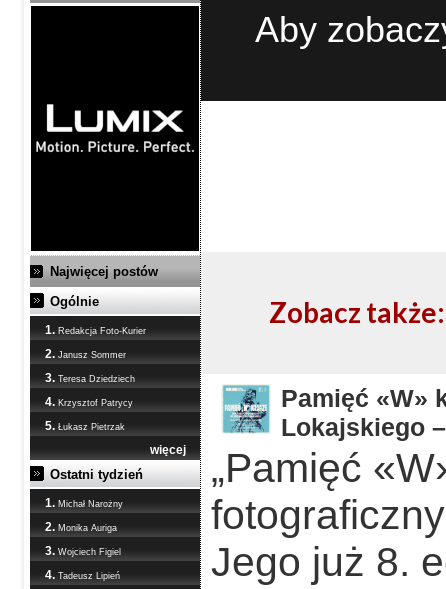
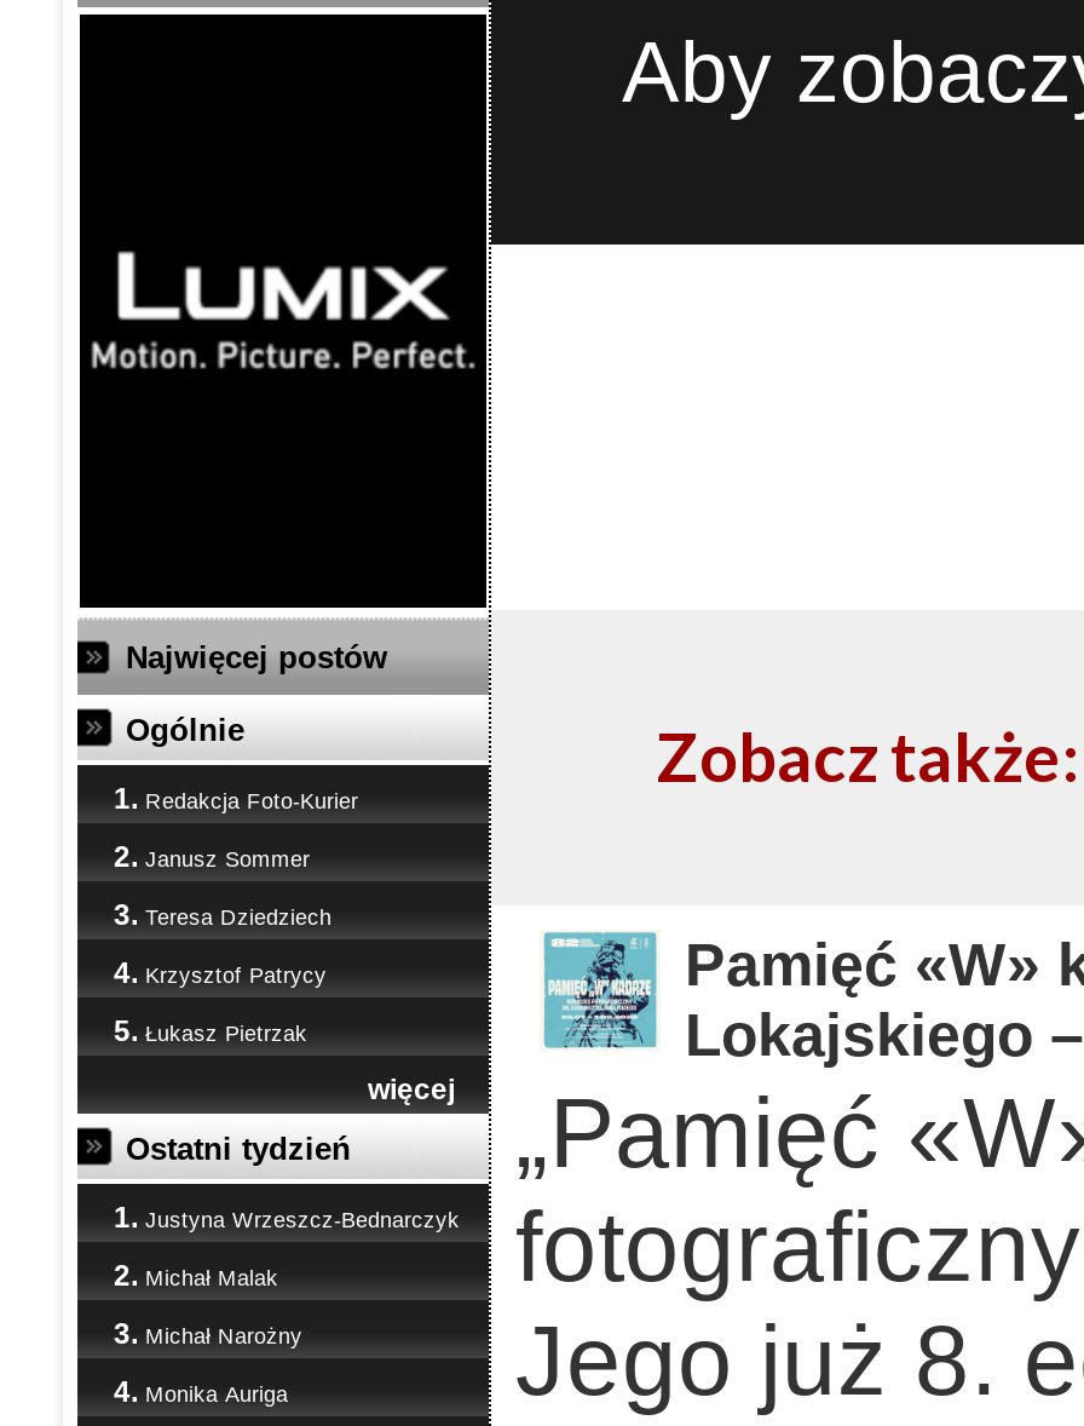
[45,496,123,510] 1. Michał Narożny -> [114,1201,460,1235] 1. Justyna Wrzeszcz-Bednarczyk
[45,520,117,534] 2. Monika Auriga -> [114,1259,278,1293] 2. Michał Malak
[45,544,121,558] 3. Wojciech Figiel -> [114,1317,302,1351] 3. Michał Narożny
[45,568,120,582] 4. Tadeusz Lipień -> [114,1375,288,1409] 4. Monika Auriga

